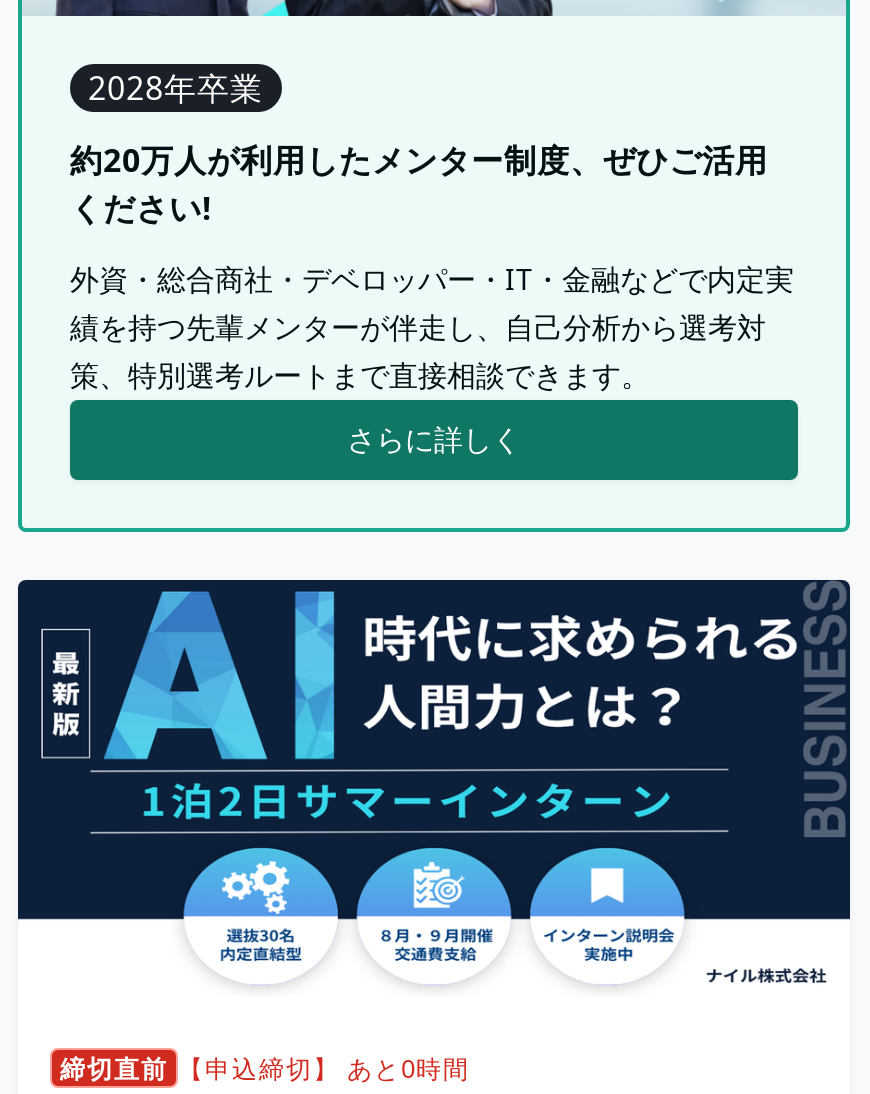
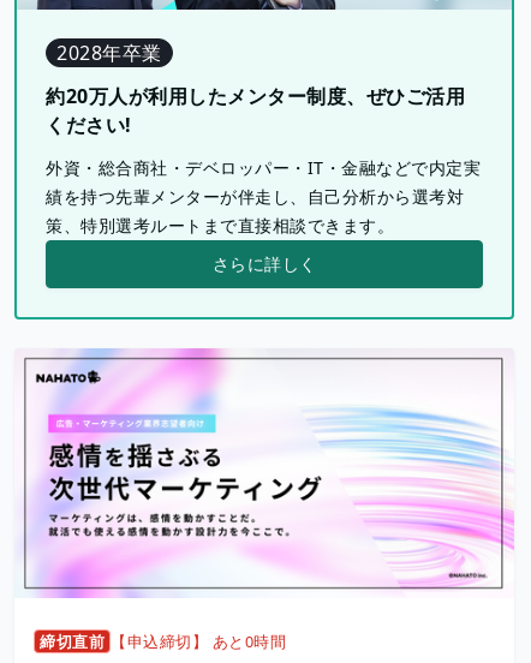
[16,578,852,996] [image] -> [14,348,514,599] [image]

